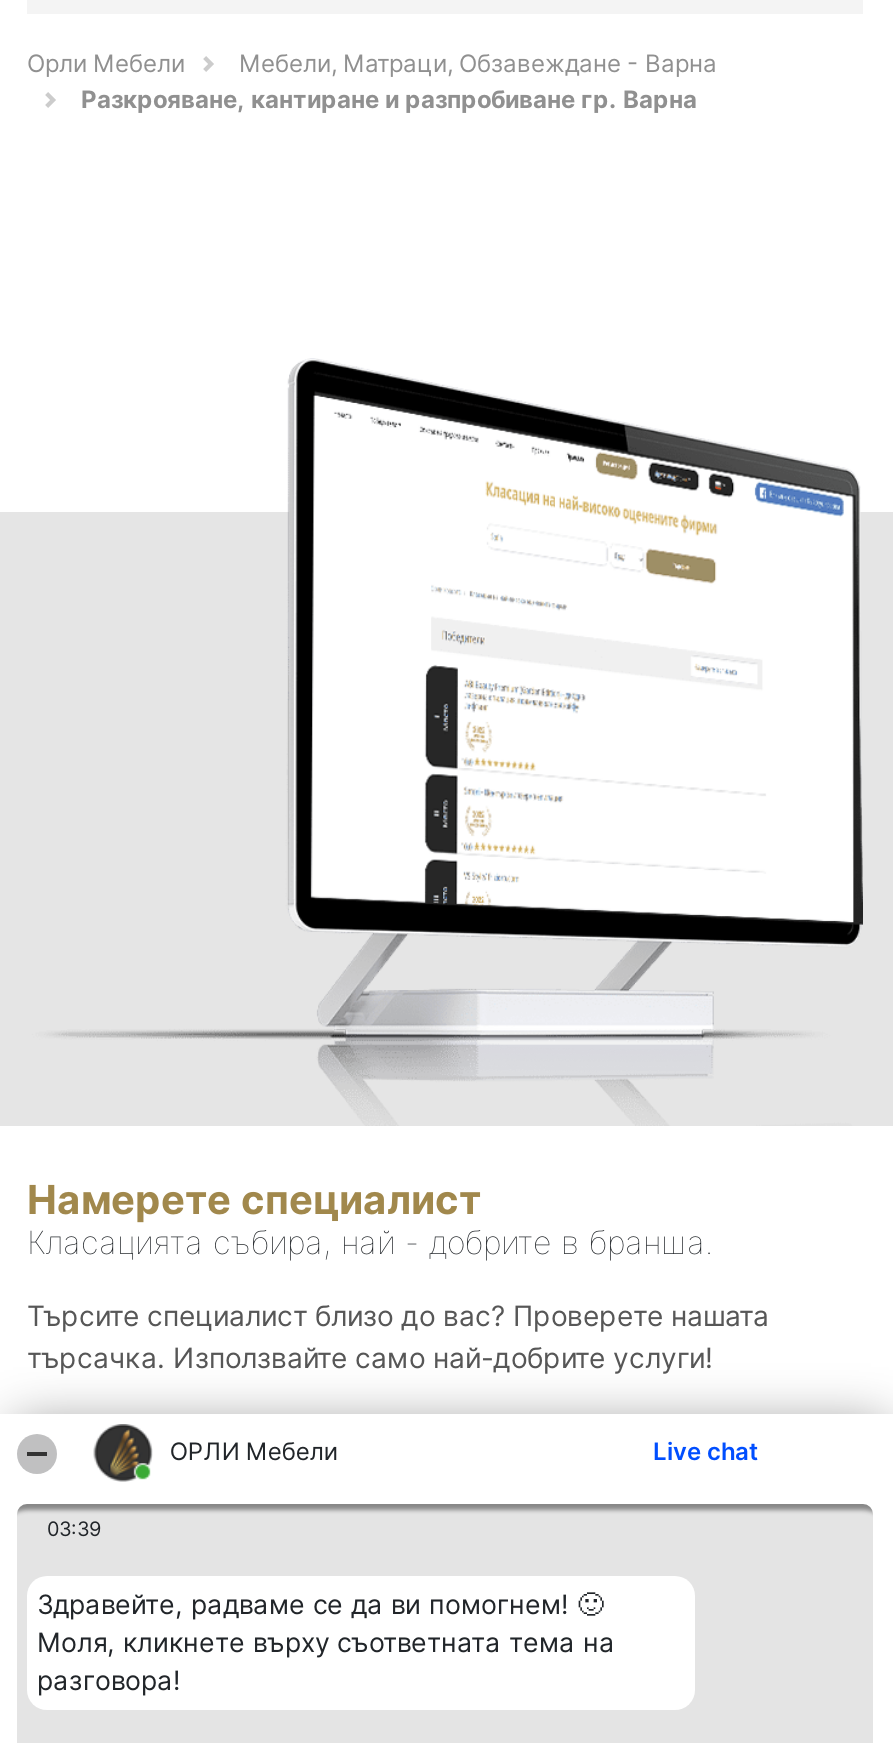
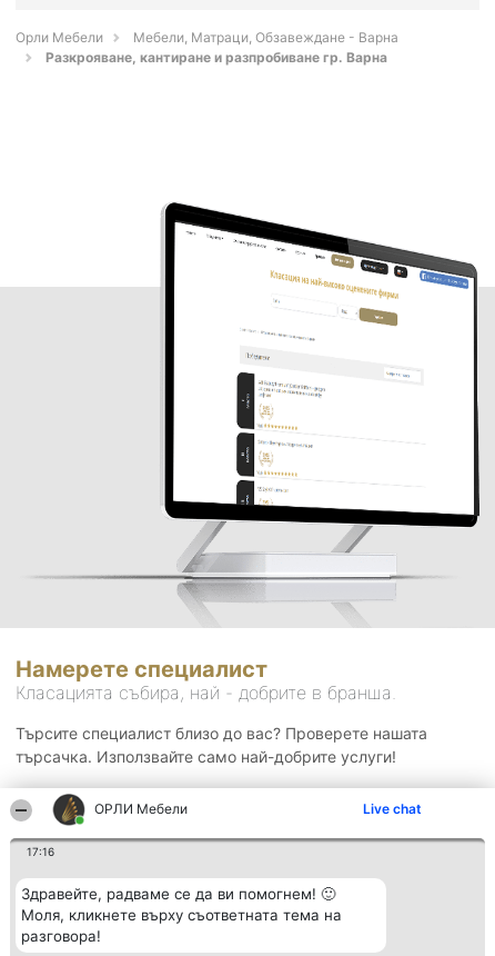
[47,1516,101,1540] 03:39 -> [27,845,54,858] 17:16

